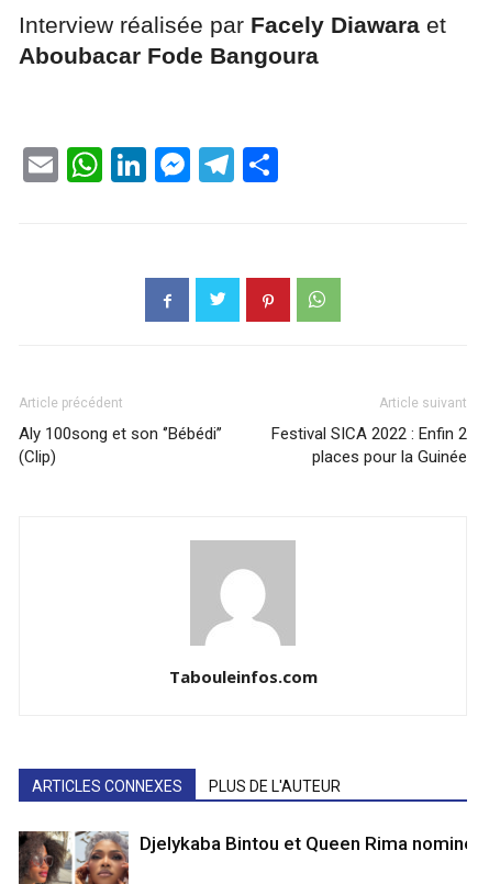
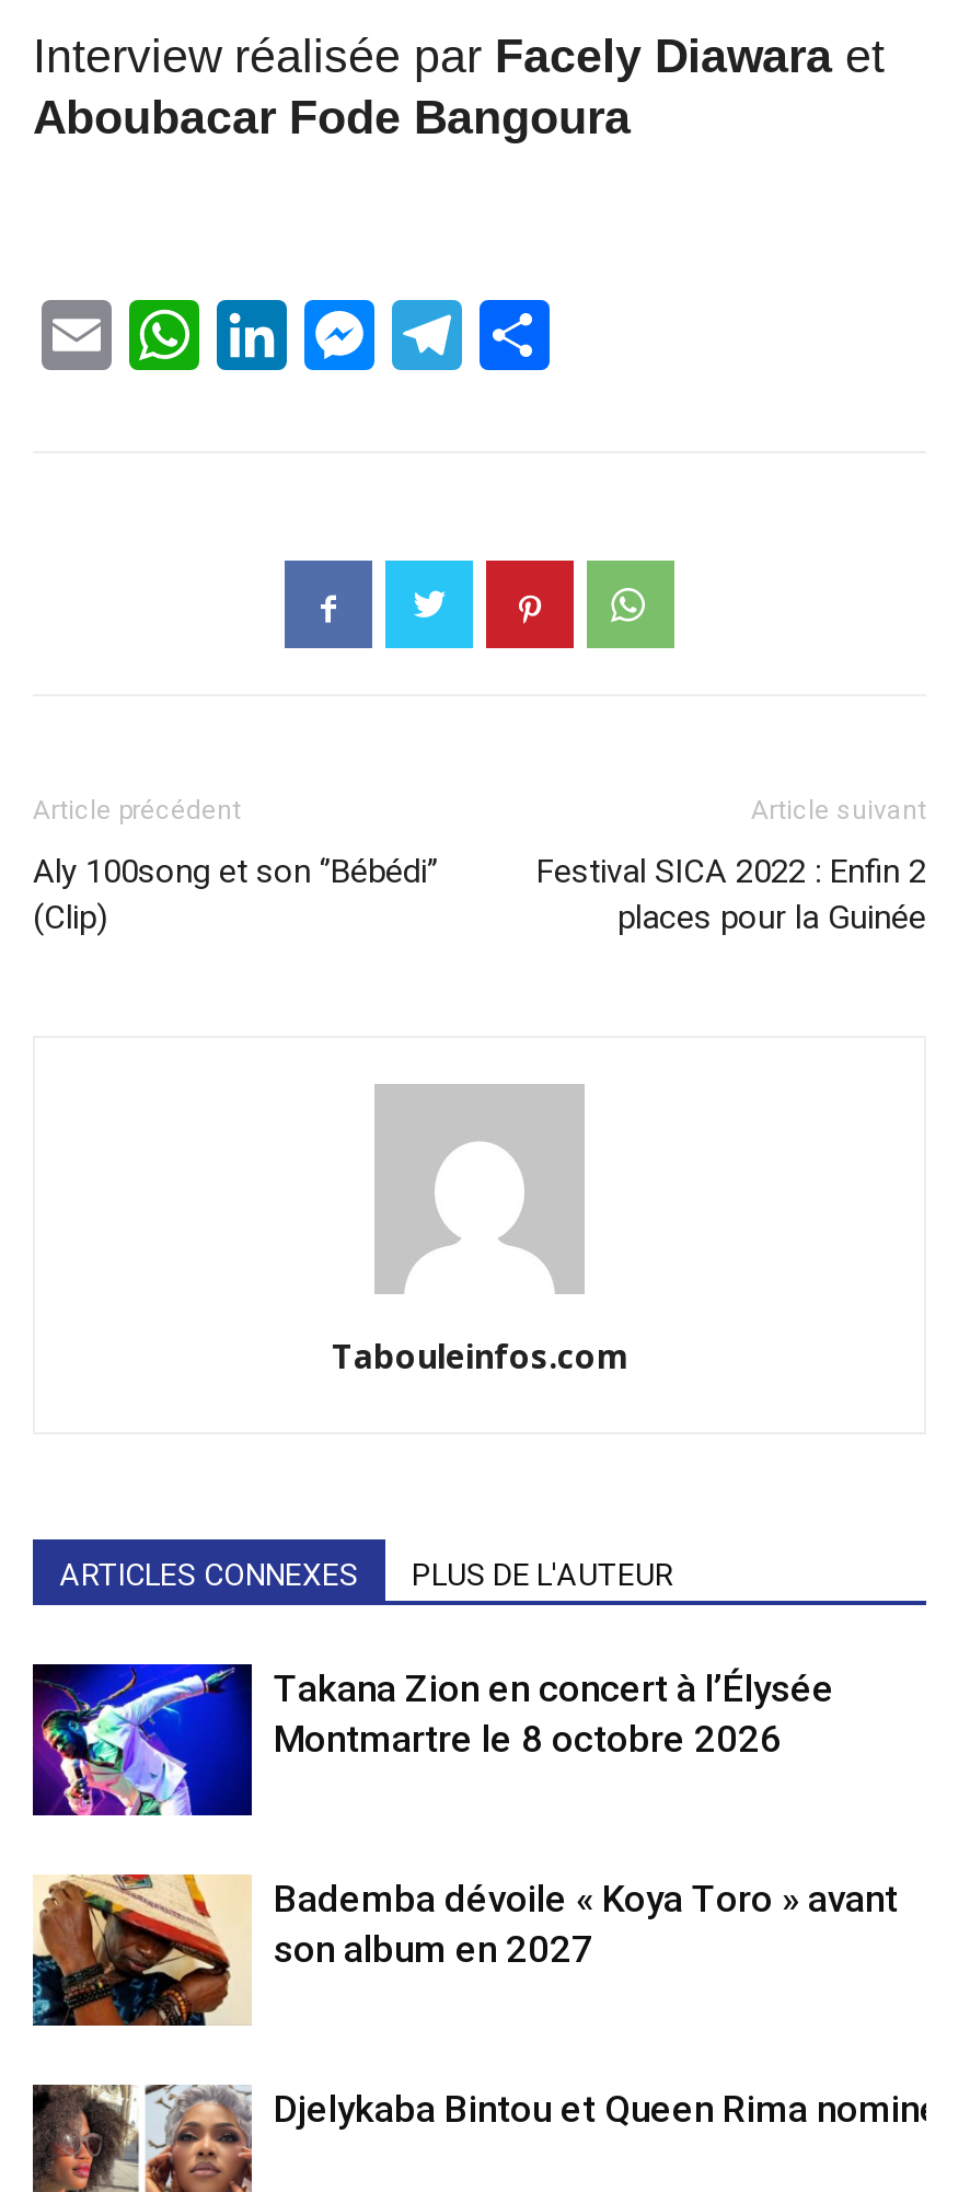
none -> [31,1872,898,2028] [image] | Bademba dévoile « Koya Toro » avant | son album en 2027
none -> [33,1662,834,1818] [image] | Takana Zion en concert à l’Élysée | Montmartre le 8 octobre 2026

